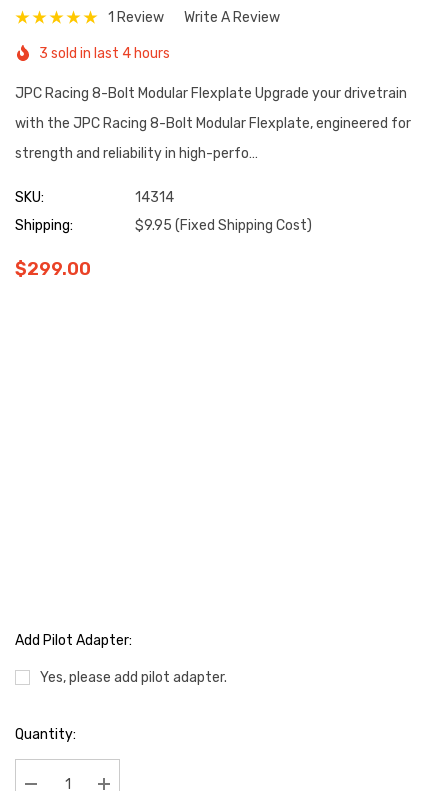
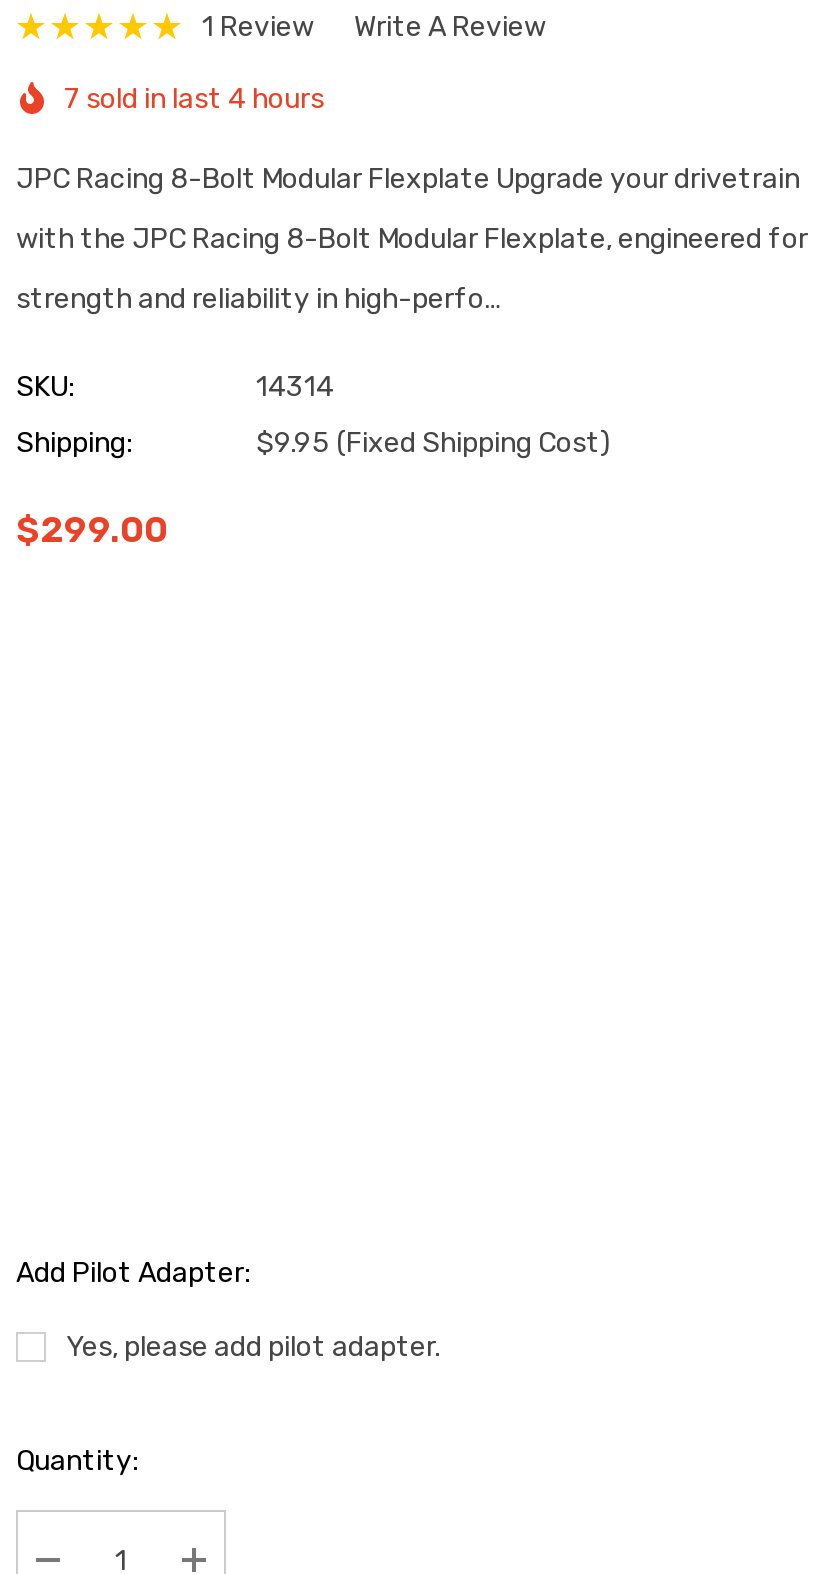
[39,45,170,62] 3 sold in last 4 hours -> [64,82,324,116] 7 sold in last 4 hours

